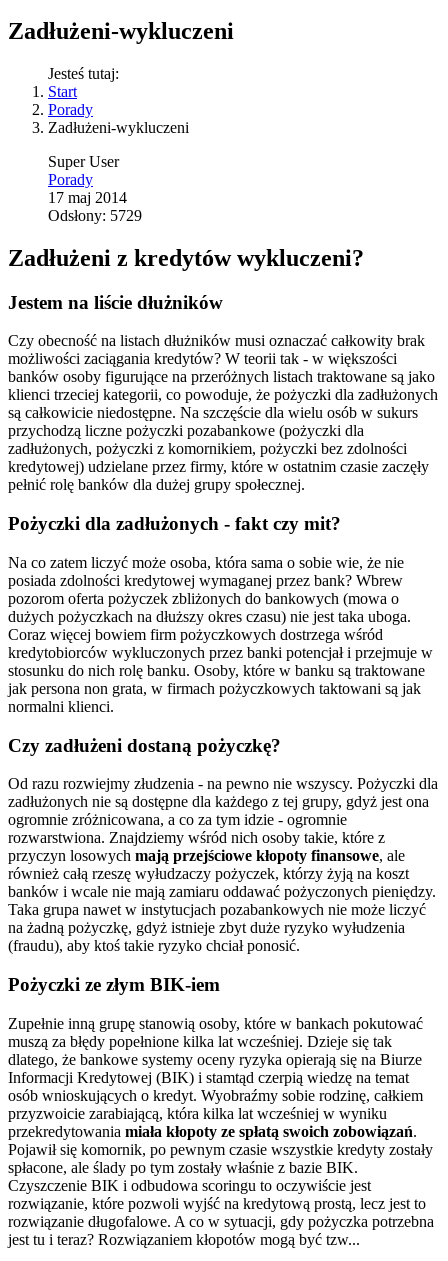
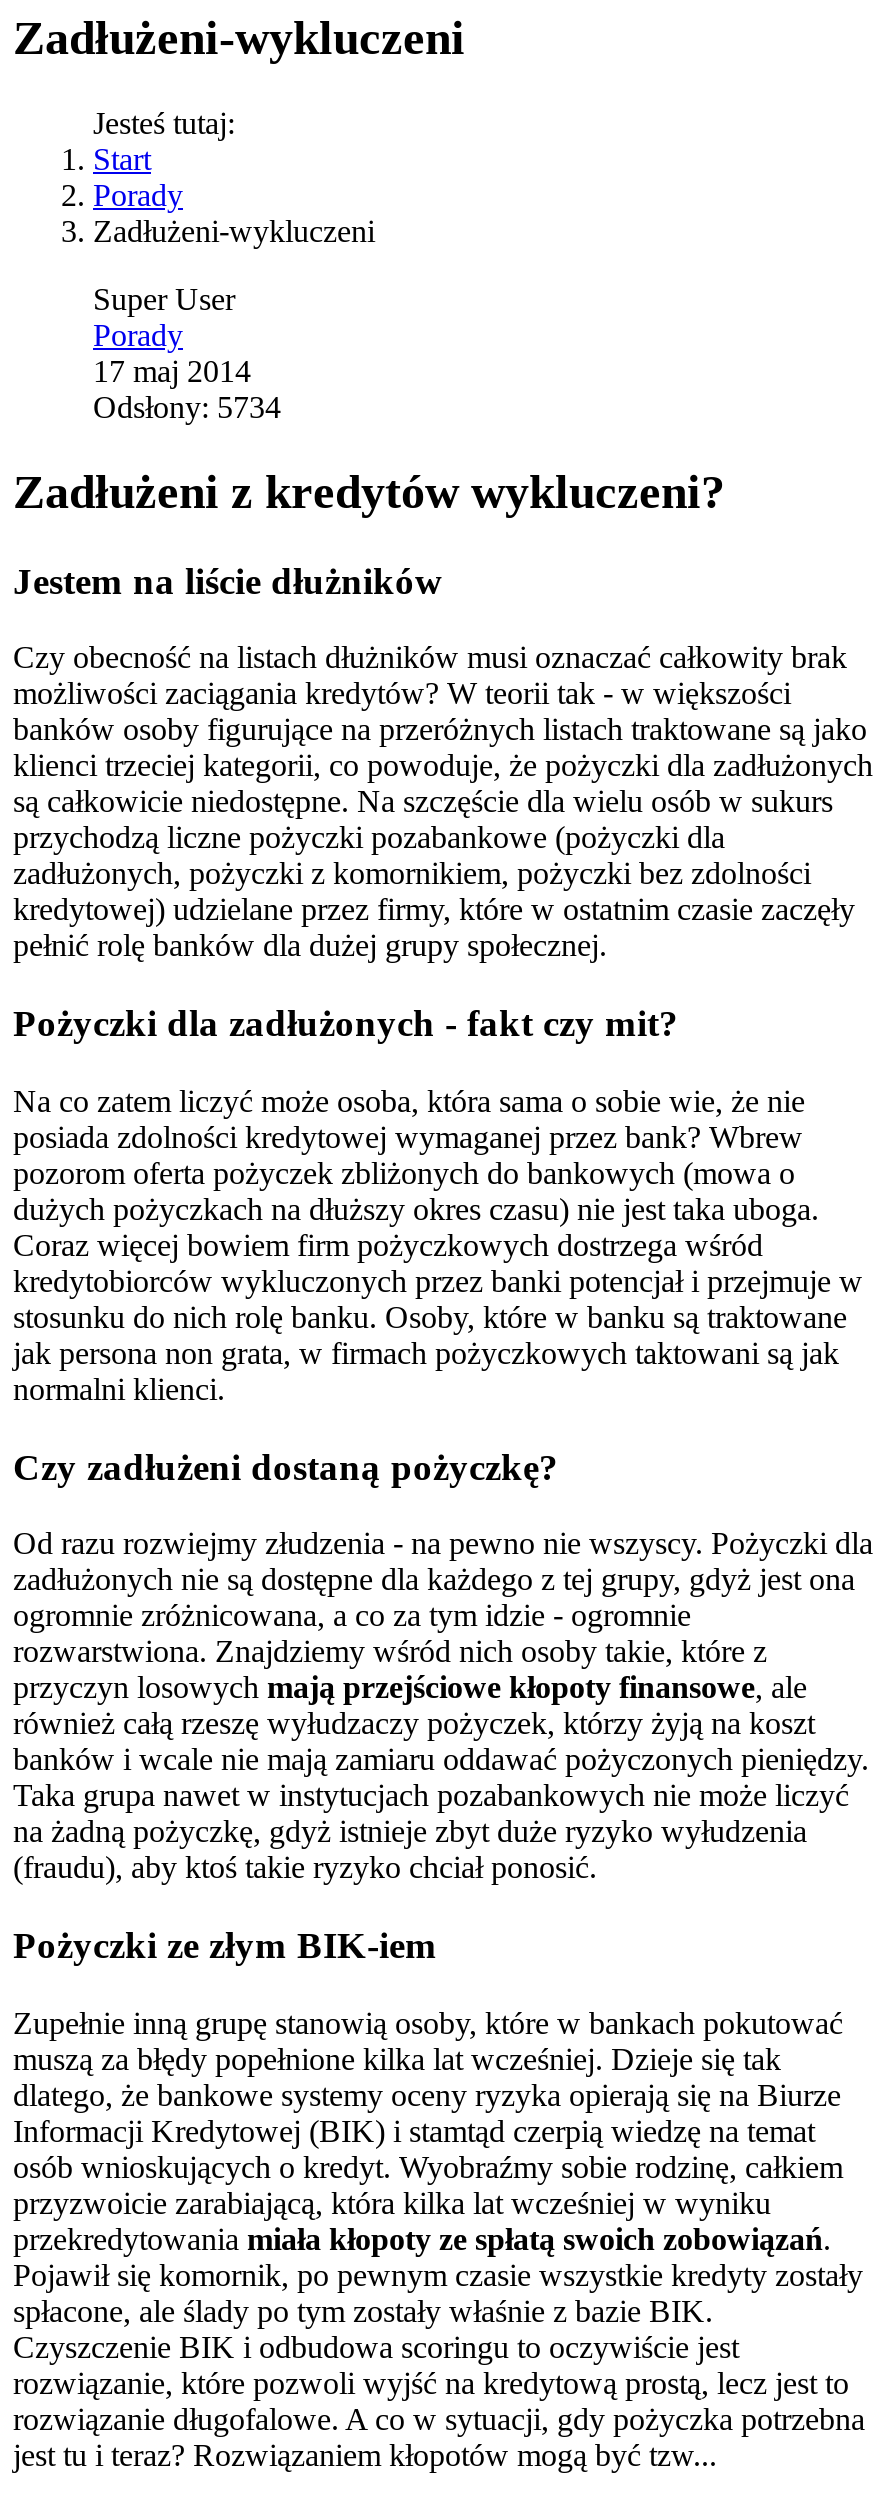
[48,207,142,224] Odsłony: 5729 -> [93,390,281,424] Odsłony: 5734

